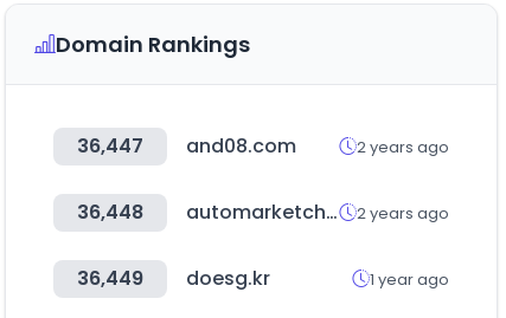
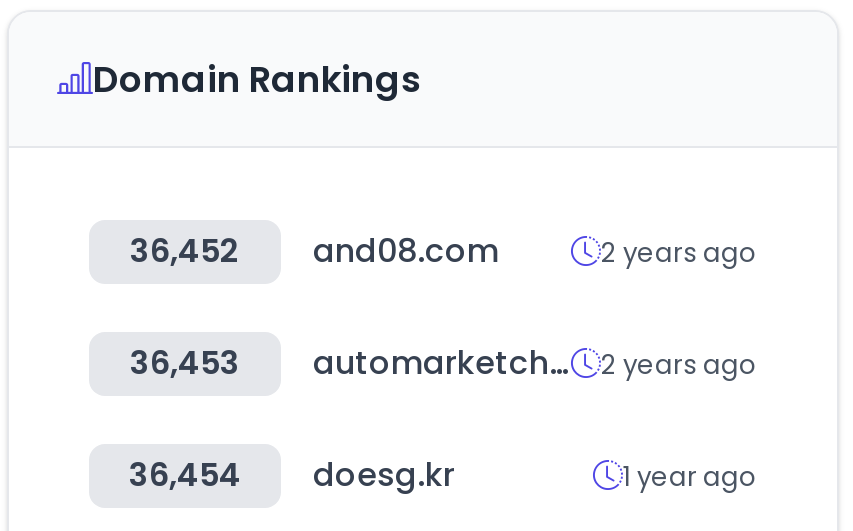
[77,132,296,160] 36,447 and08.com -> [130,228,499,274] 36,452 and08.com
[77,199,143,226] 36,448 -> [130,340,240,386] 36,453
[77,265,270,292] 36,449 doesg.kr -> [129,452,455,498] 36,454 doesg.kr

